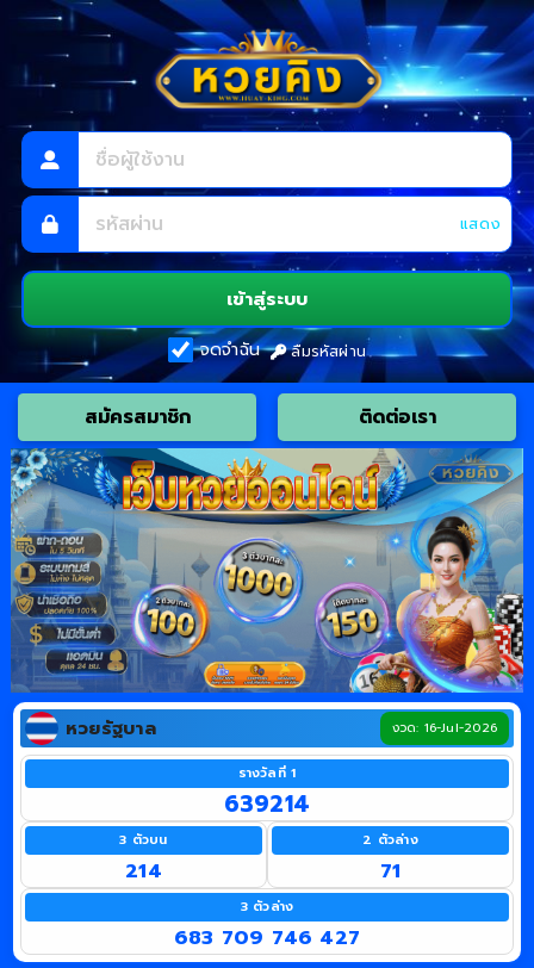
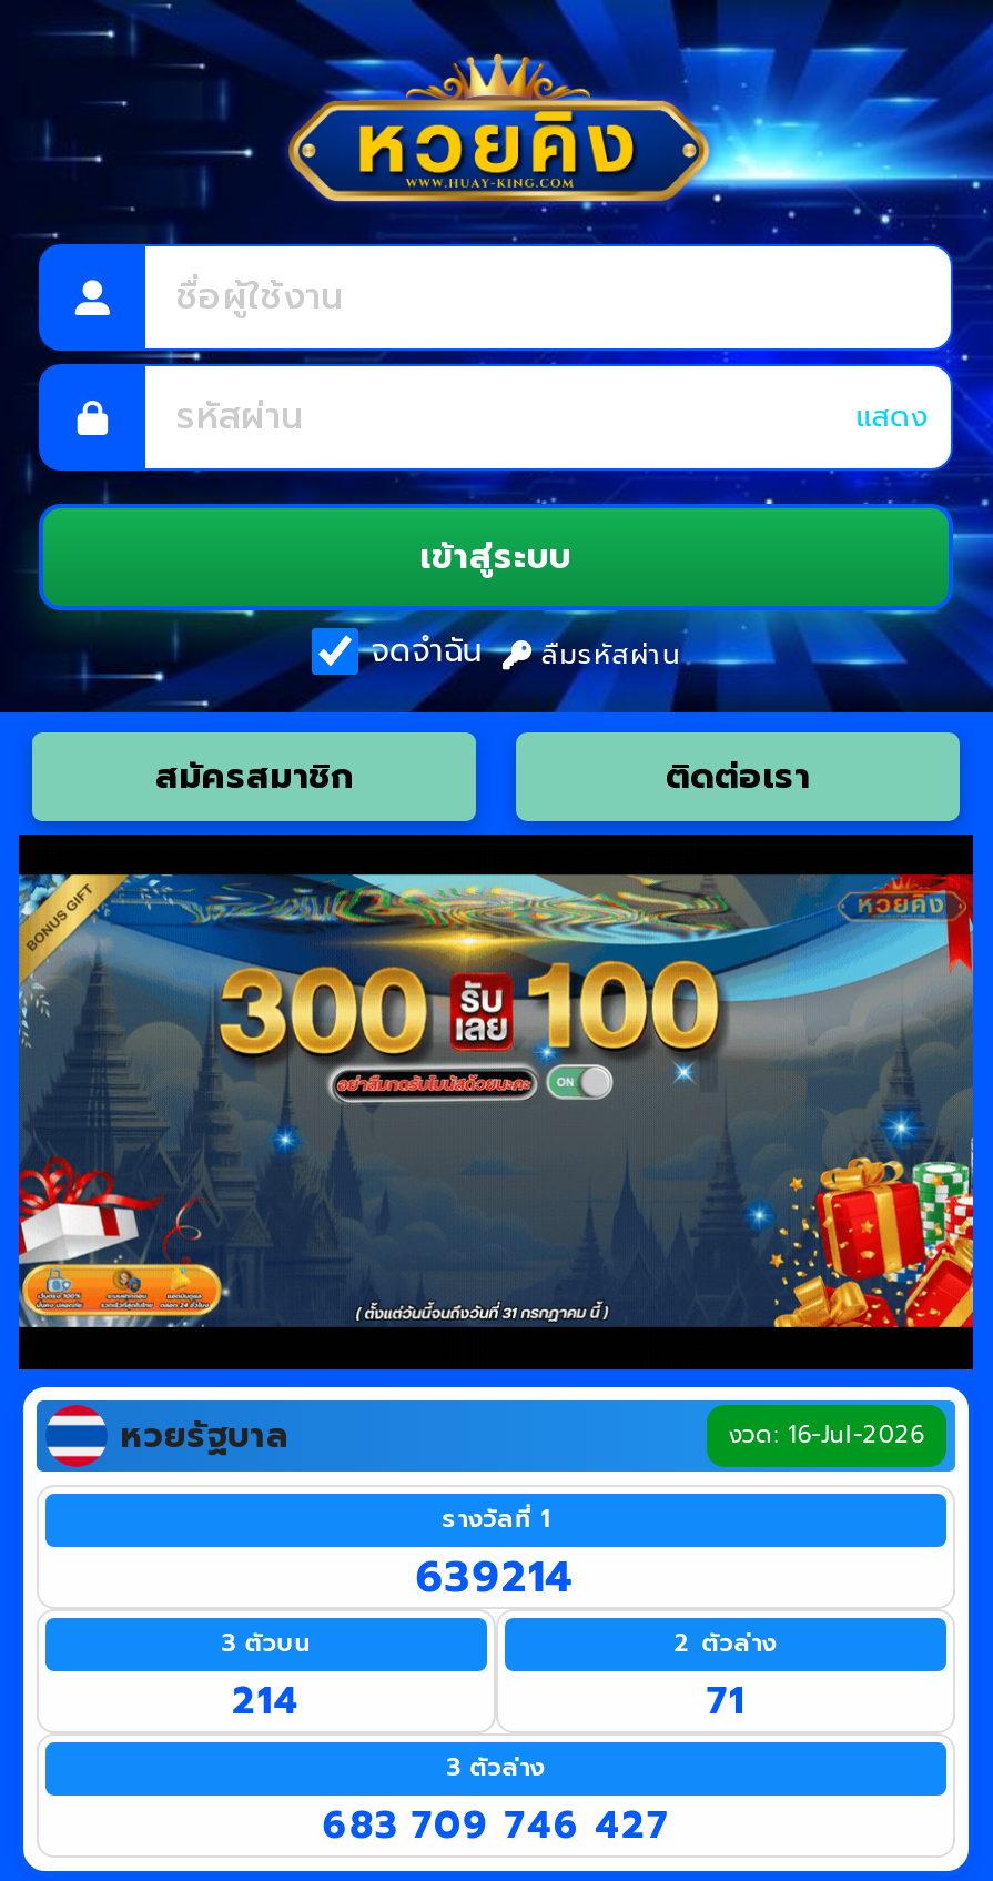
[10,447,524,712] [image] -> [17,832,975,1405] [image]

